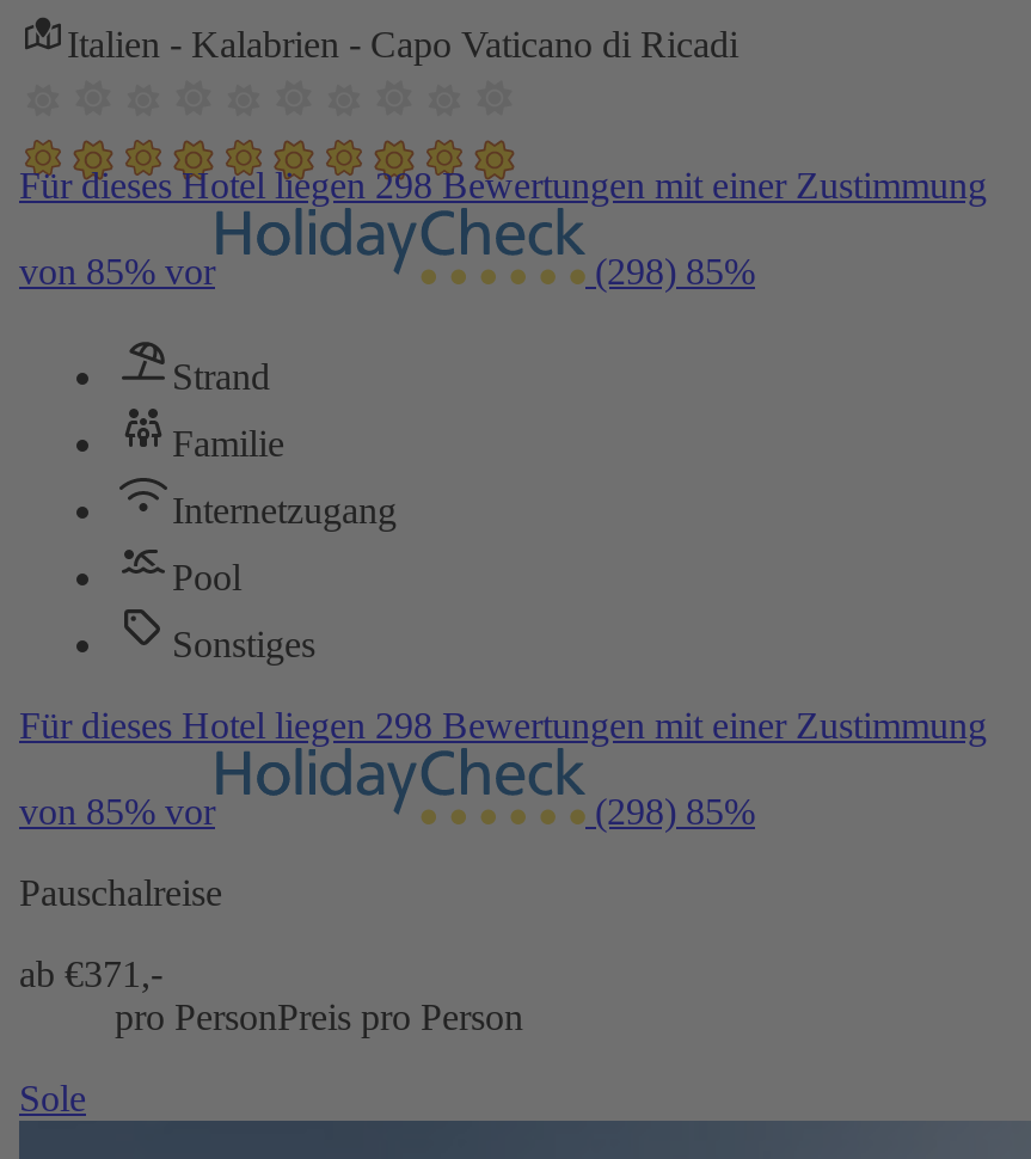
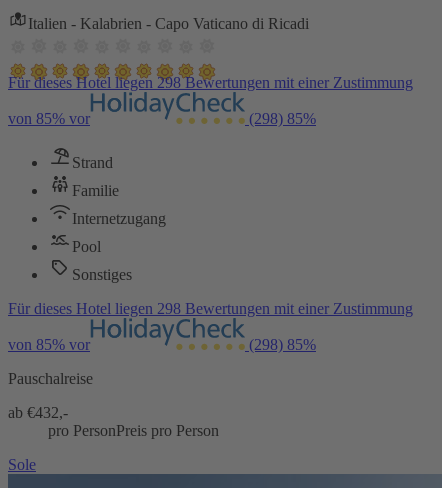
[19,953,162,994] ab €371,- -> [8,404,68,421] ab €432,-

